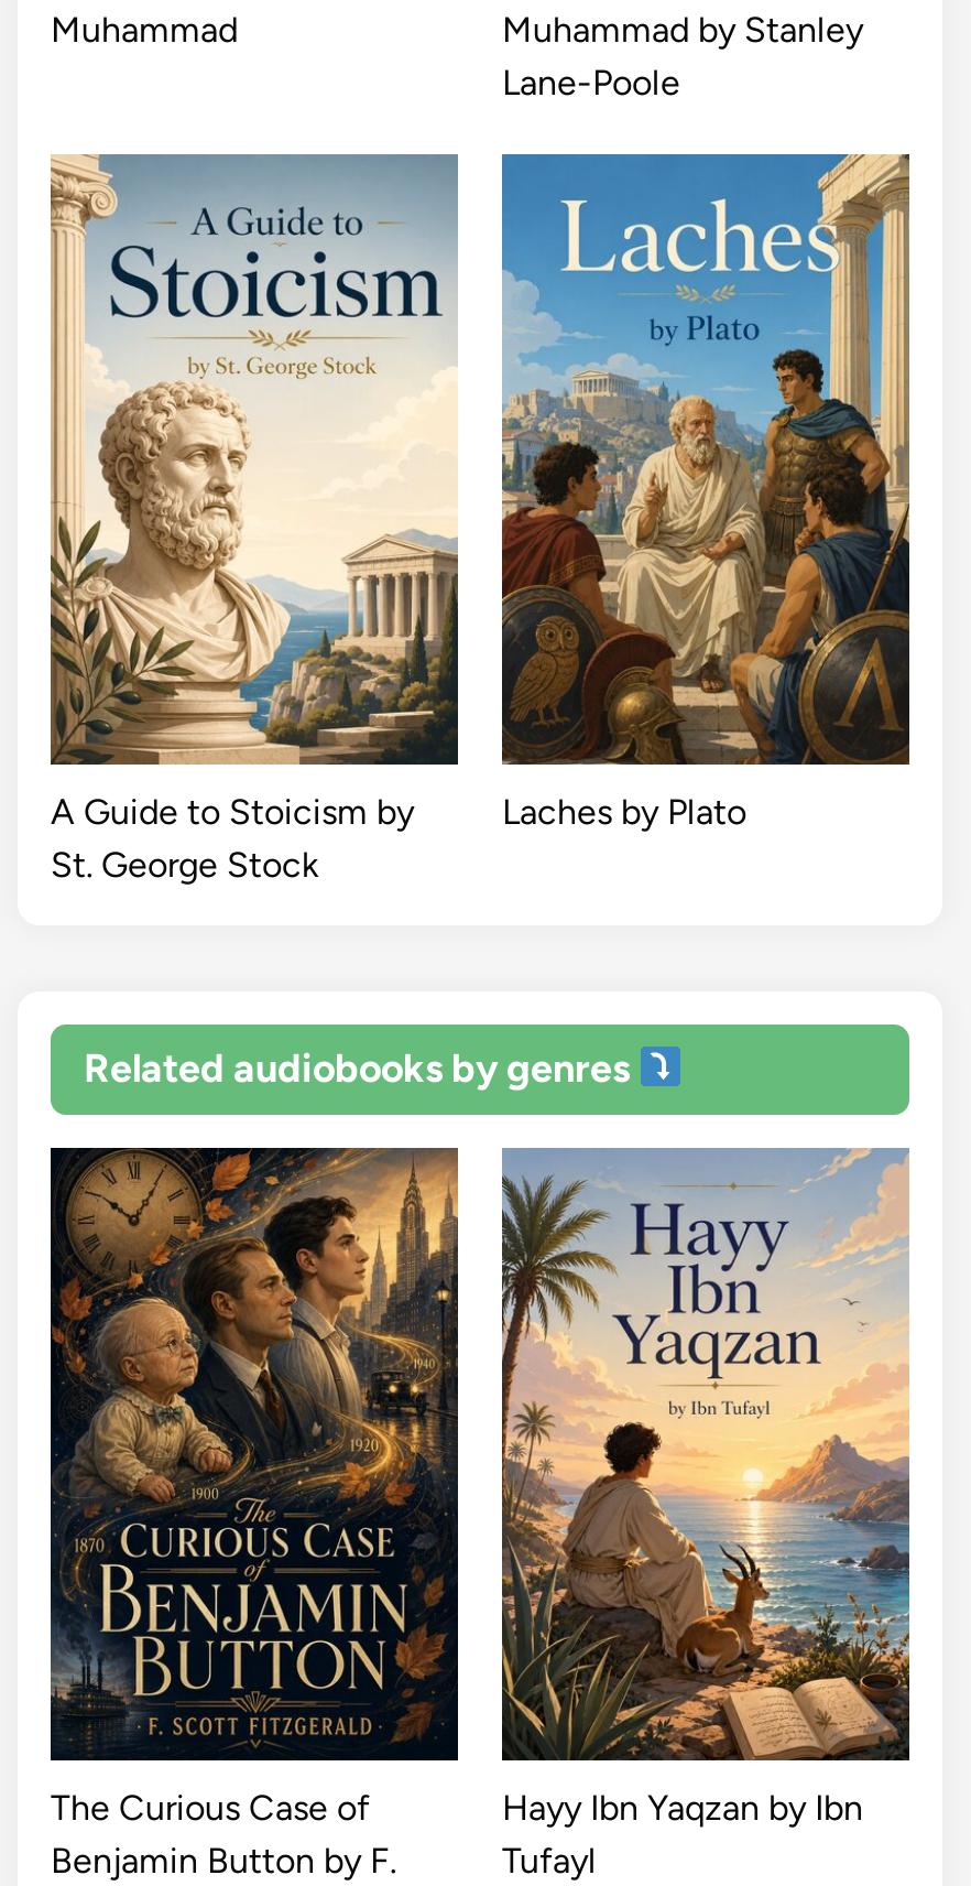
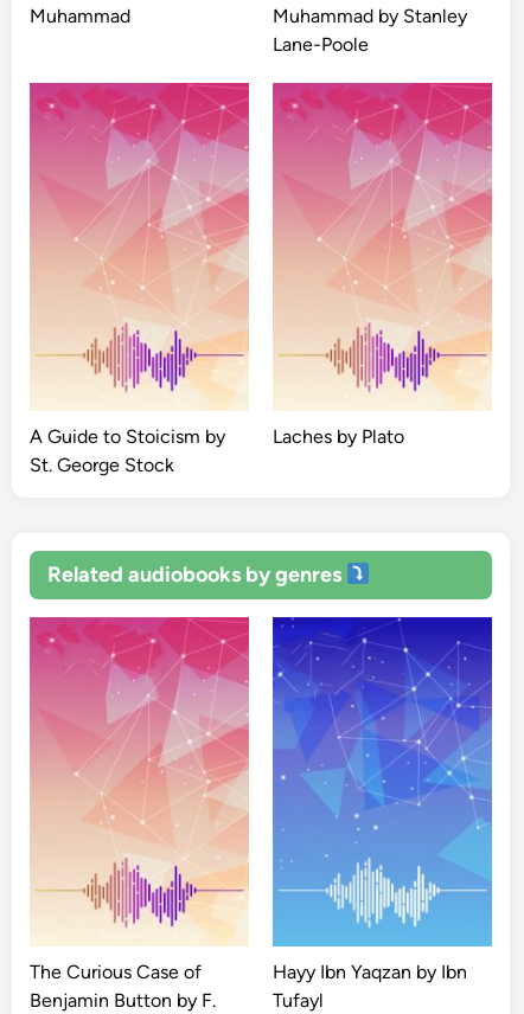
[48,152,460,767] [image] -> [28,82,250,411] [image]
[500,152,912,767] [image] -> [271,82,492,411] [image]
[48,1146,460,1763] [image] -> [28,616,250,946] [image]
[500,1148,912,1763] [image] -> [271,616,493,948] [image]

